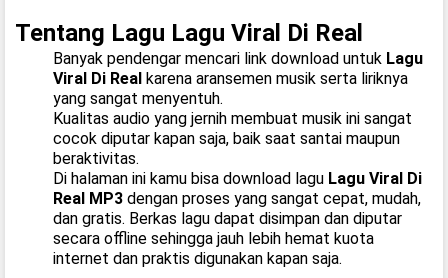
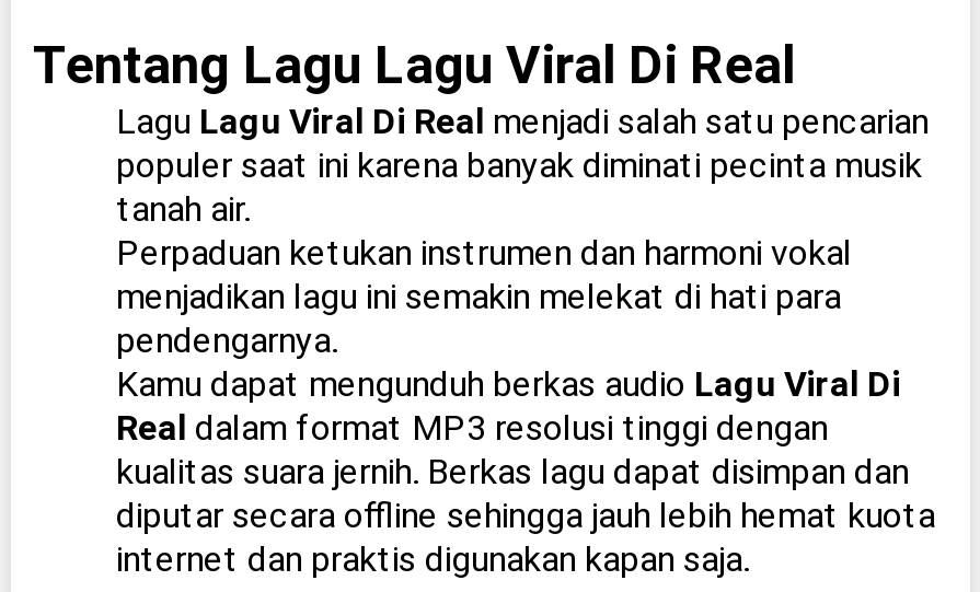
[53,49,423,248] Banyak pendengar mencari link download untuk Lagu | Viral Di Real karena aransemen musik serta liriknya | yang sangat menyentuh. | Kualitas audio yang jernih membuat musik ini sangat | cocok diputar kapan saja, baik saat santai maupun | beraktivitas. | Di halaman ini kamu bisa download lagu Lagu Viral Di | Real MP3 dengan proses yang sangat cepat, mudah, | dan gratis. Berkas lagu dapat disimpan dan diputar | secara offline sehingga jauh lebih hemat kuota -> [116,101,935,536] Lagu Lagu Viral Di Real menjadi salah satu pencarian | populer saat ini karena banyak diminati pecinta musik | tanah air. | Perpaduan ketukan instrumen dan harmoni vokal | menjadikan lagu ini semakin melekat di hati para | pendengarnya. | Kamu dapat mengunduh berkas audio Lagu Viral Di | Real dalam format MP3 resolusi tinggi dengan | kualitas suara jernih. Berkas lagu dapat disimpan dan | diputar secara offline sehingga jauh lebih hemat kuota

